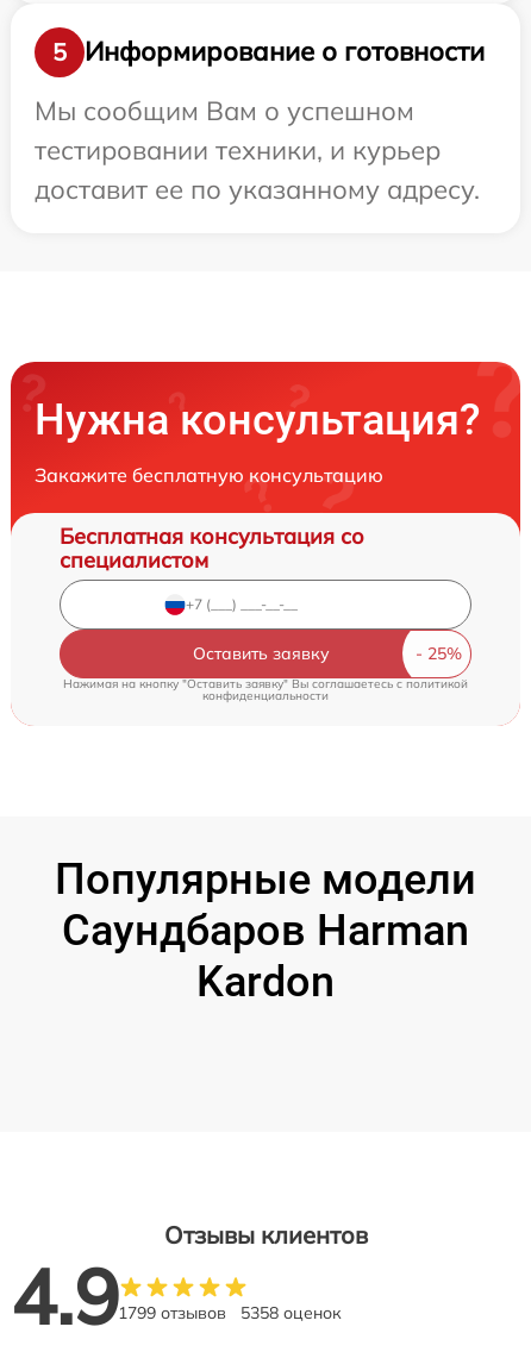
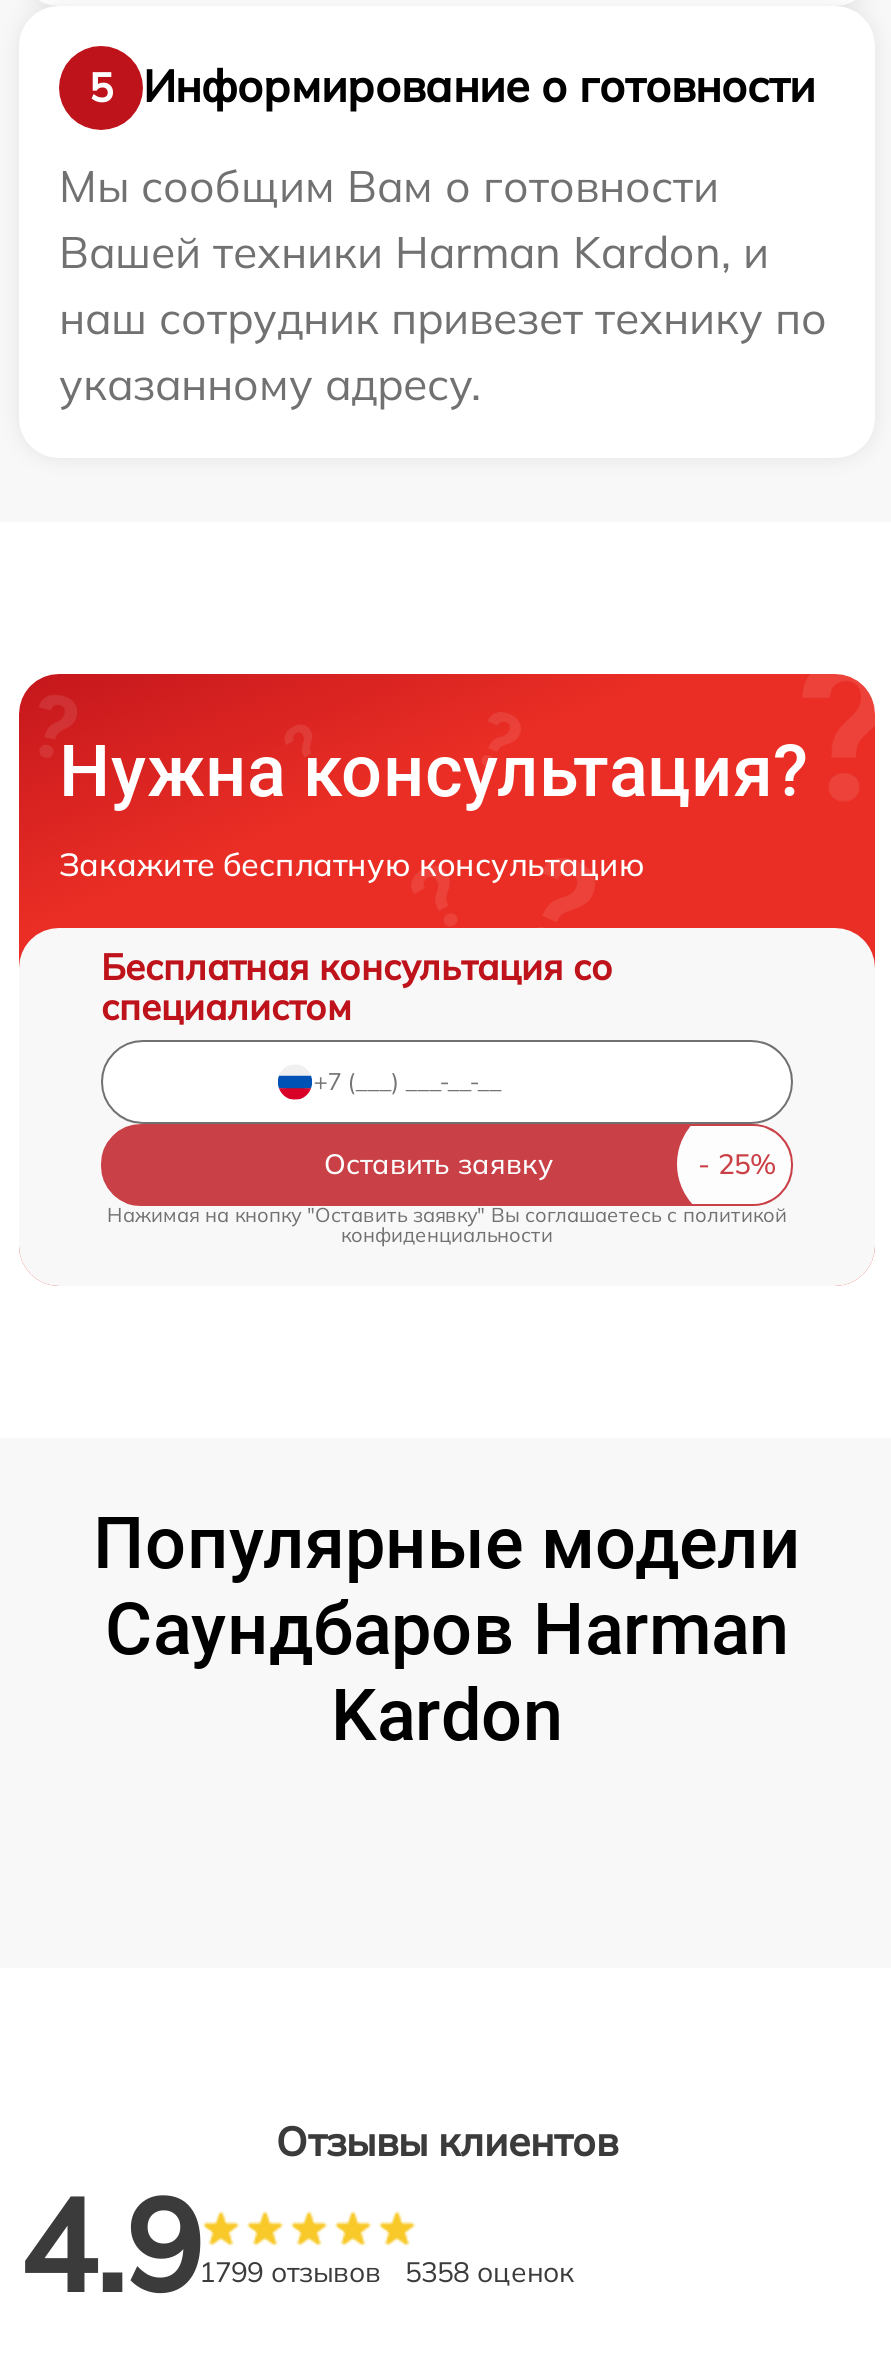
[35,93,480,205] Мы сообщим Вам о успешном | тестировании техники, и курьер | доставит ее по указанному адресу. -> [59,157,827,411] Мы сообщим Вам о готовности | Вашей техники Harman Kardon, и | наш сотрудник привезет технику по | указанному адресу.

